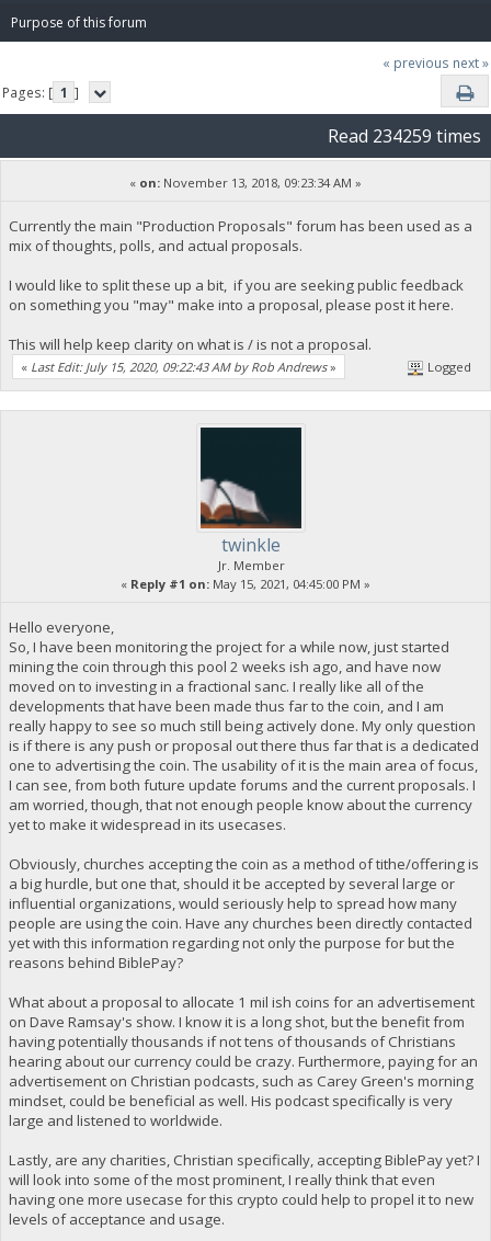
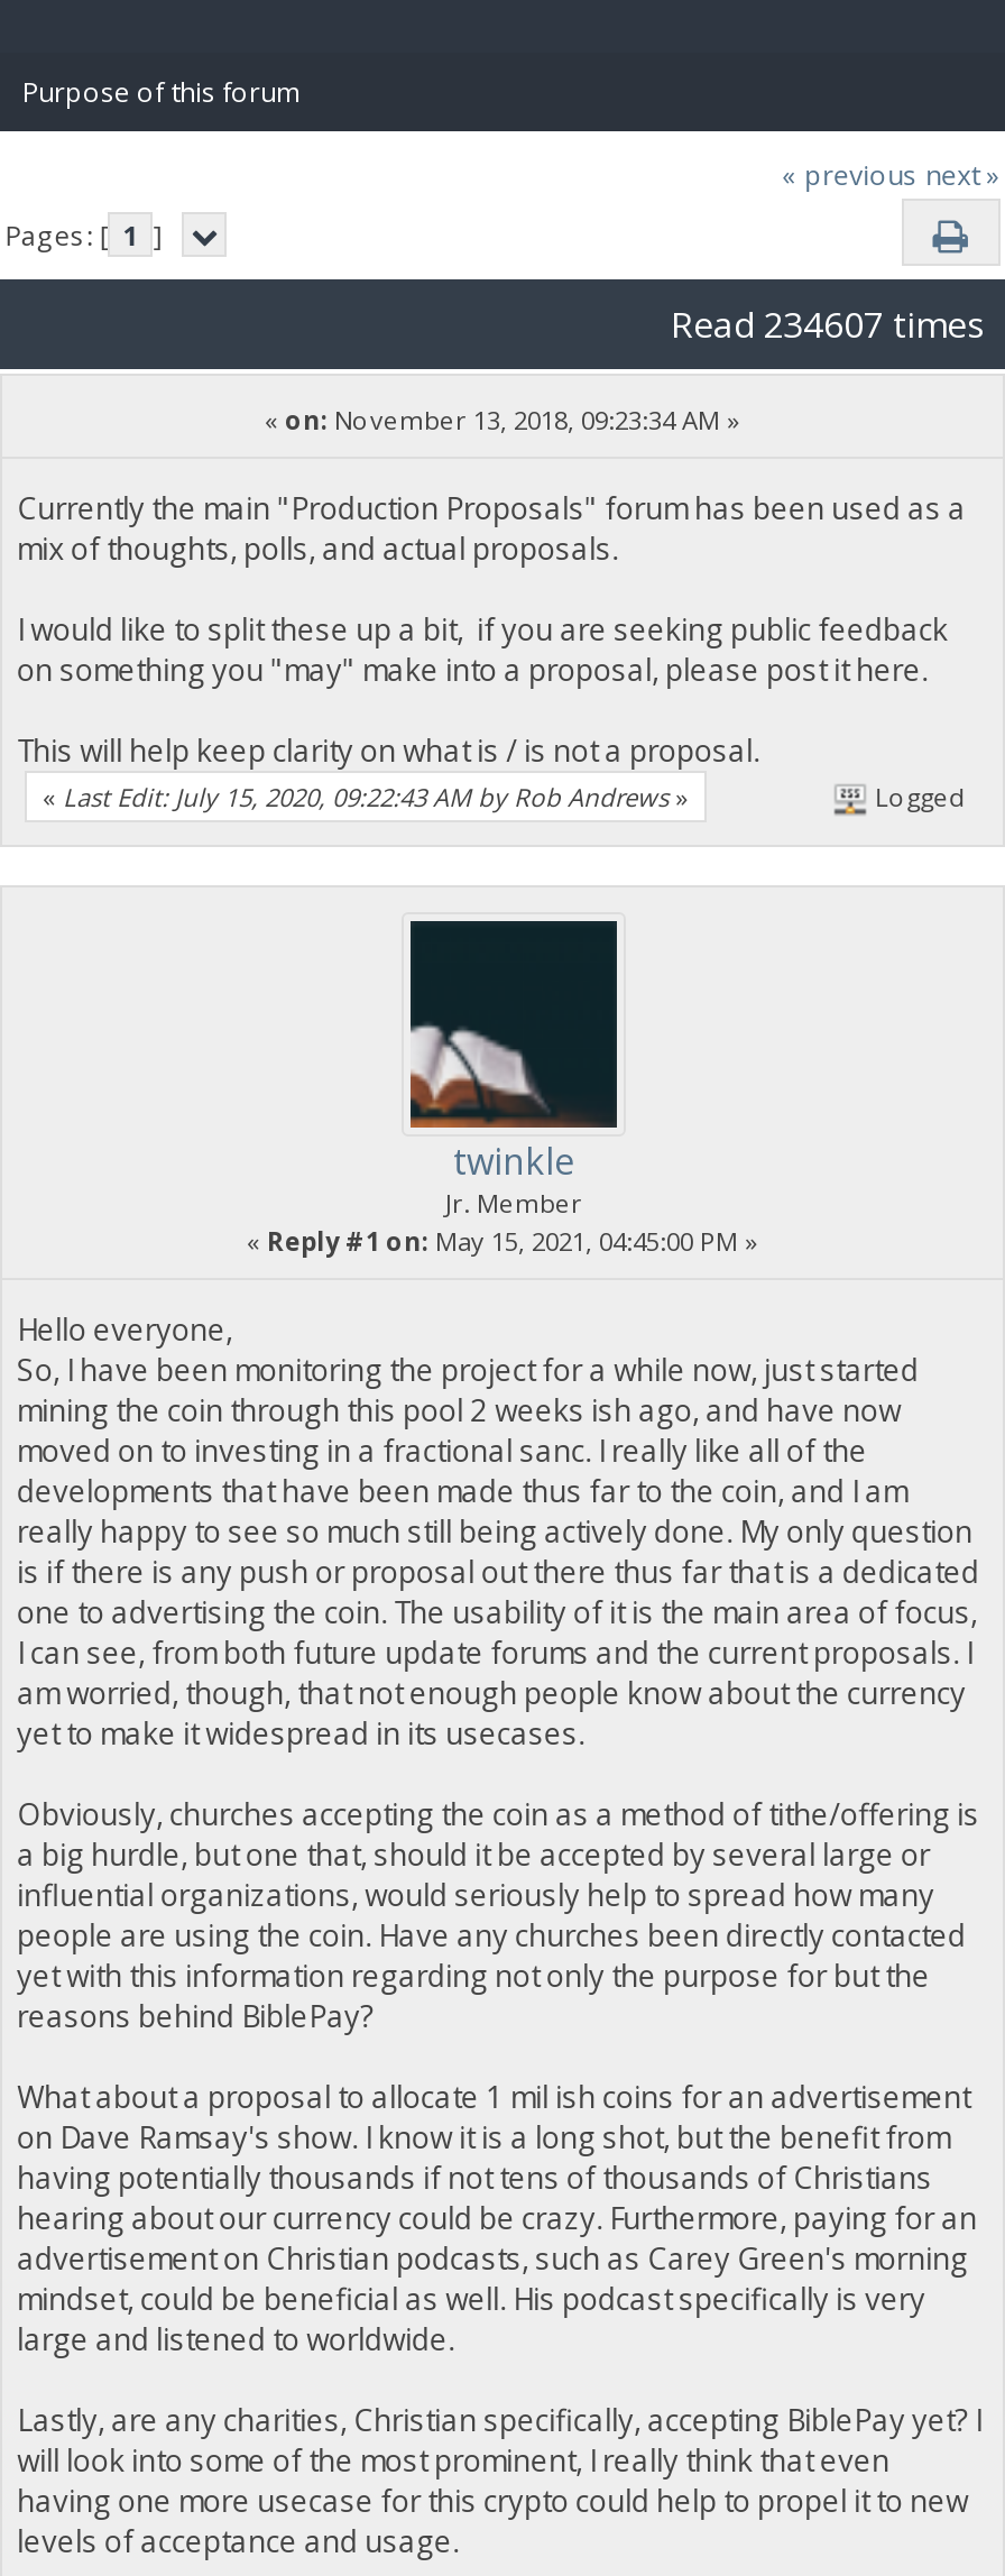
[328,124,481,148] Read 234259 times -> [671,299,985,348] Read 234607 times

